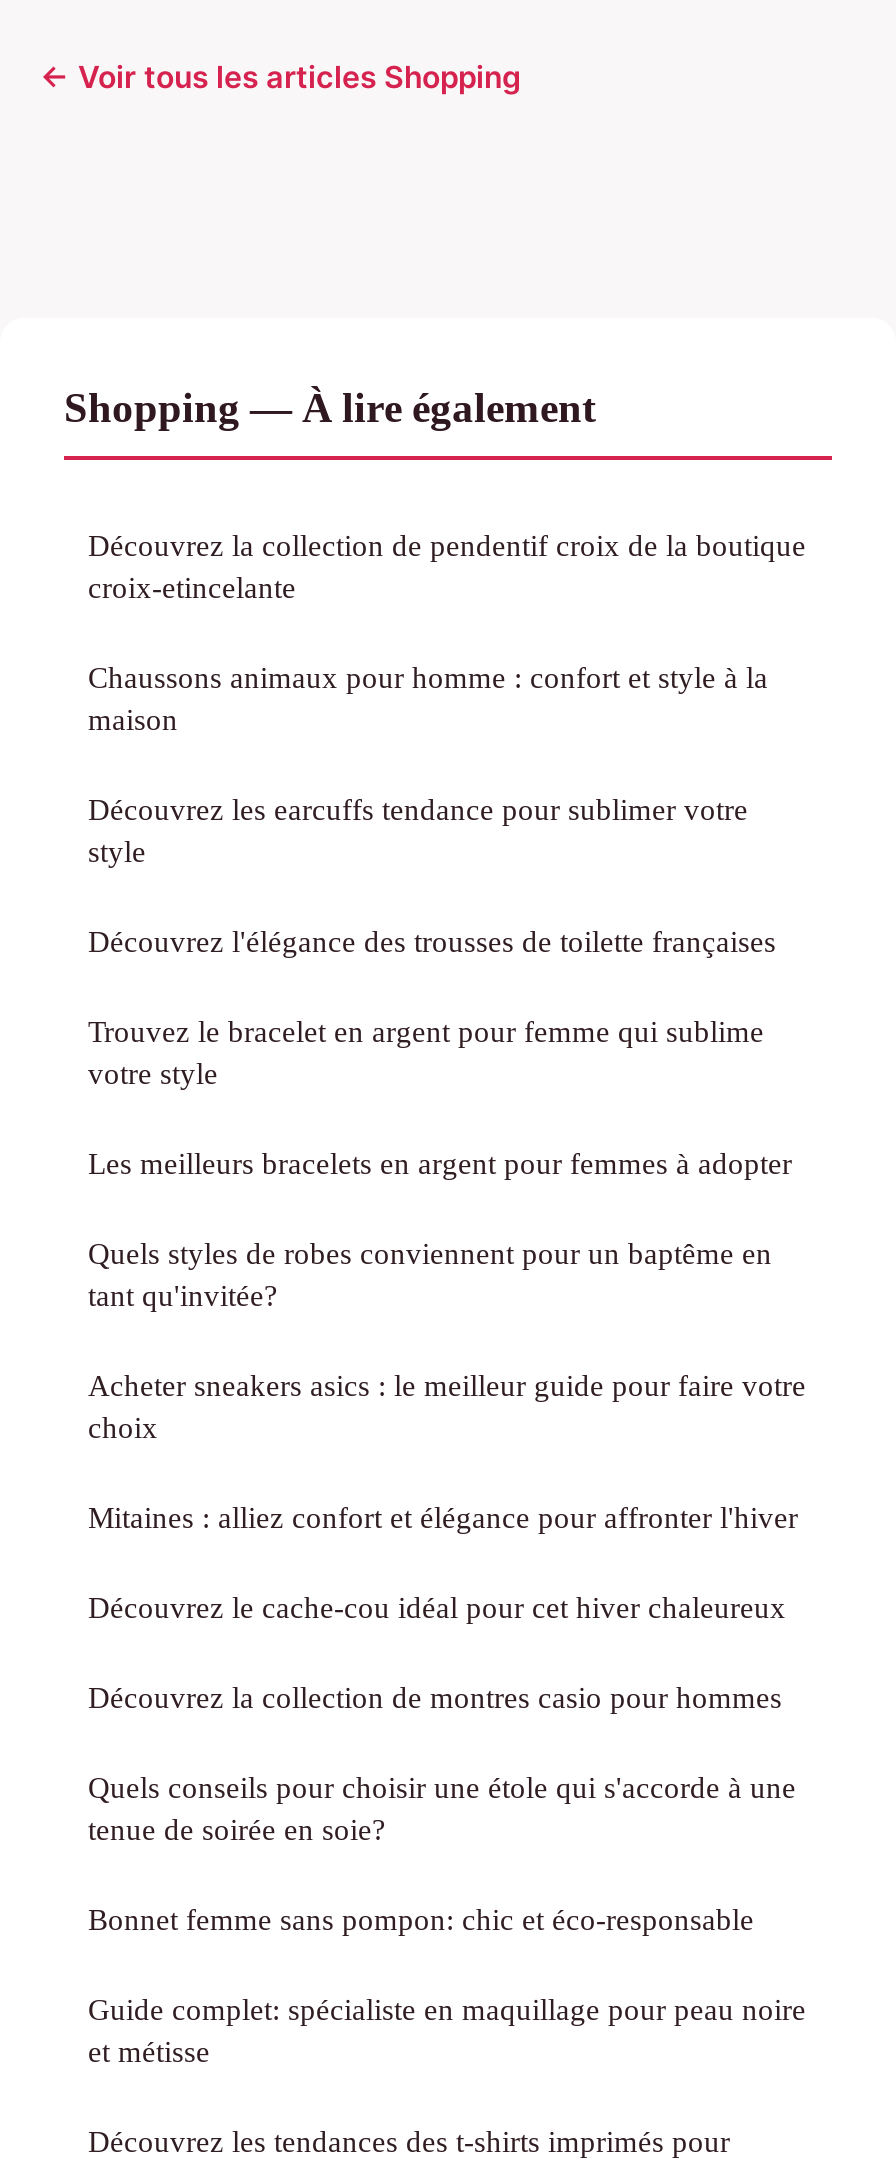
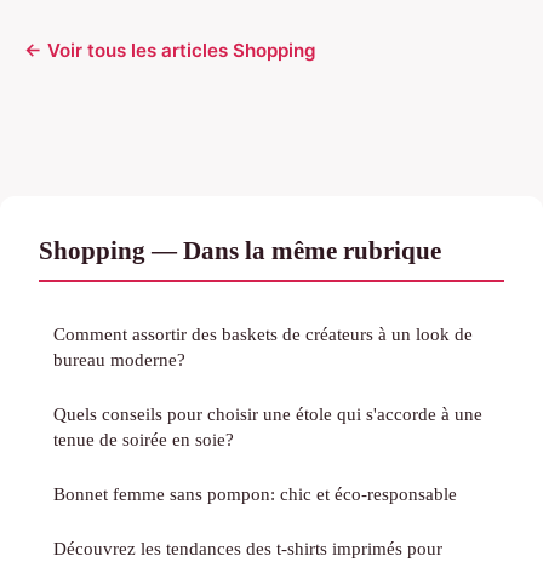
[64,385,806,1715] Shopping — À lire également | Découvrez la collection de pendentif croix de la boutique | croix-etincelante | Chaussons animaux pour homme : confort et style à la | maison | Découvrez les earcuffs tendance pour sublimer votre | style | Découvrez l'élégance des trousses de toilette françaises | Trouvez le bracelet en argent pour femme qui sublime | votre style | Les meilleurs bracelets en argent pour femmes à adopter | Quels styles de robes conviennent pour un baptême en | tant qu'invitée? | Acheter sneakers asics : le meilleur guide pour faire votre | choix | Mitaines : alliez confort et élégance pour affronter l'hiver | Découvrez le cache-cou idéal pour cet hiver chaleureux | Découvrez la collection de montres casio pour hommes -> [39,237,473,370] Shopping — Dans la même rubrique | Comment assortir des baskets de créateurs à un look de | bureau moderne?
[88,1993,806,2069] Guide complet: spécialiste en maquillage pour peau noire | et métisse -> none

